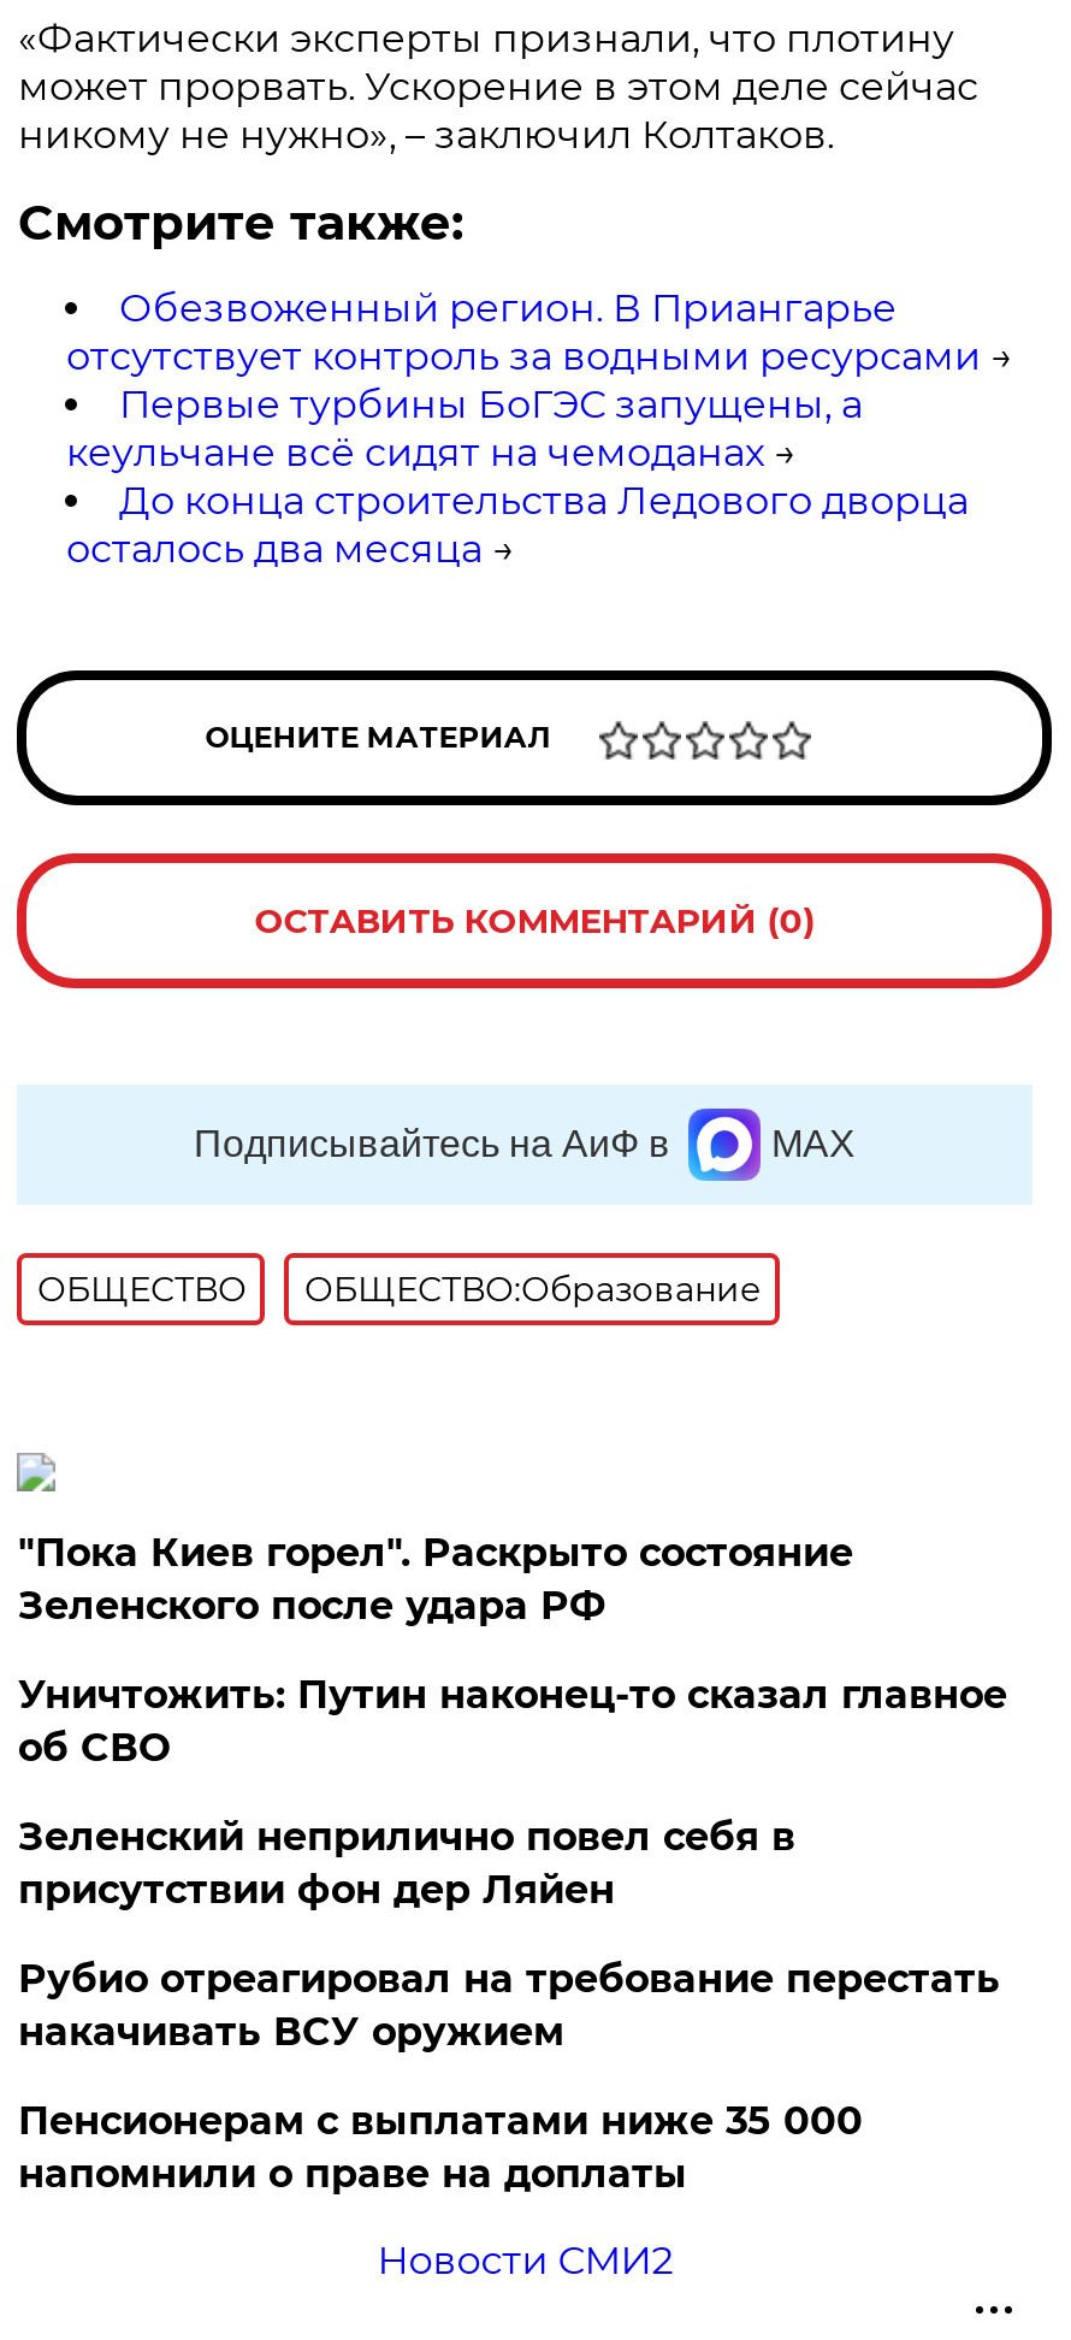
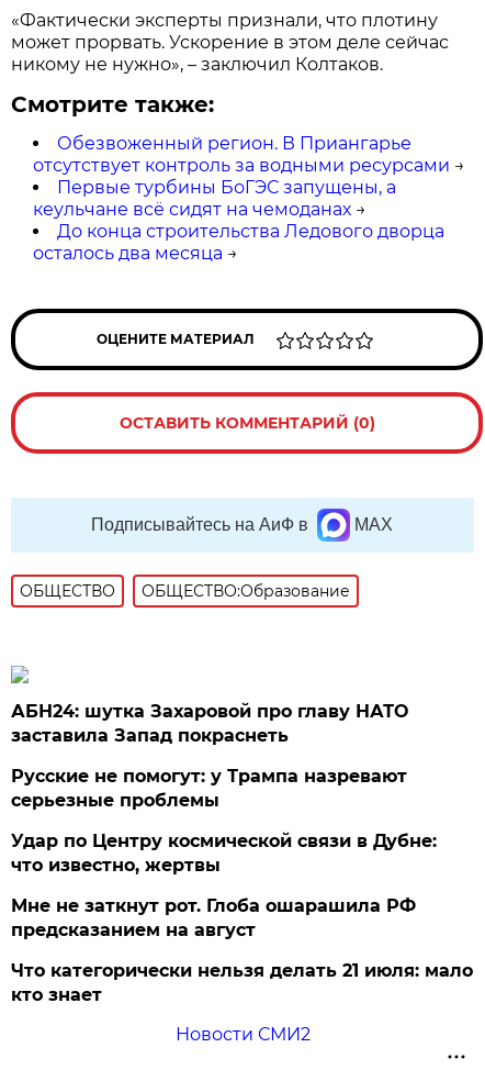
[18,1530,853,1629] "Пока Киев горел". Раскрыто состояние | Зеленского после удара РФ -> [11,701,409,746] АБН24: шутка Захаровой про главу НАТО | заставила Запад покраснеть
[18,1672,1007,1771] Уничтожить: Путин наконец-то сказал главное | об СВО -> [11,766,408,811] Русские не помогут: у Трампа назревают | серьезные проблемы
[18,1814,795,1913] Зеленский неприлично повел cебя в | присутствии фон дер Ляйен -> [11,831,437,876] Удар по Центру космической связи в Дубне: | что известно, жертвы
[18,1956,1000,2055] Рубио отреагировал на требование перестать | накачивать ВСУ оружием -> [11,895,416,940] Мне не заткнут рот. Глоба ошарашила РФ | предсказанием на август
[18,2098,863,2197] Пенсионерам с выплатами ниже 35 000 | напомнили о праве на доплаты -> [11,960,473,1005] Что категорически нельзя делать 21 июля: мало | кто знает

